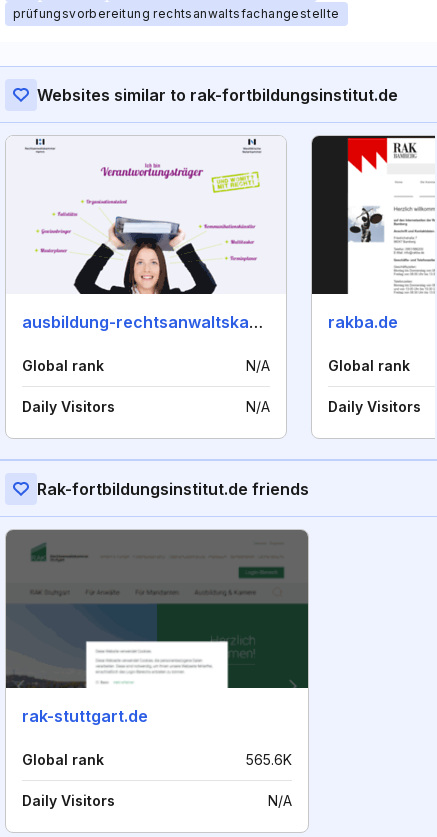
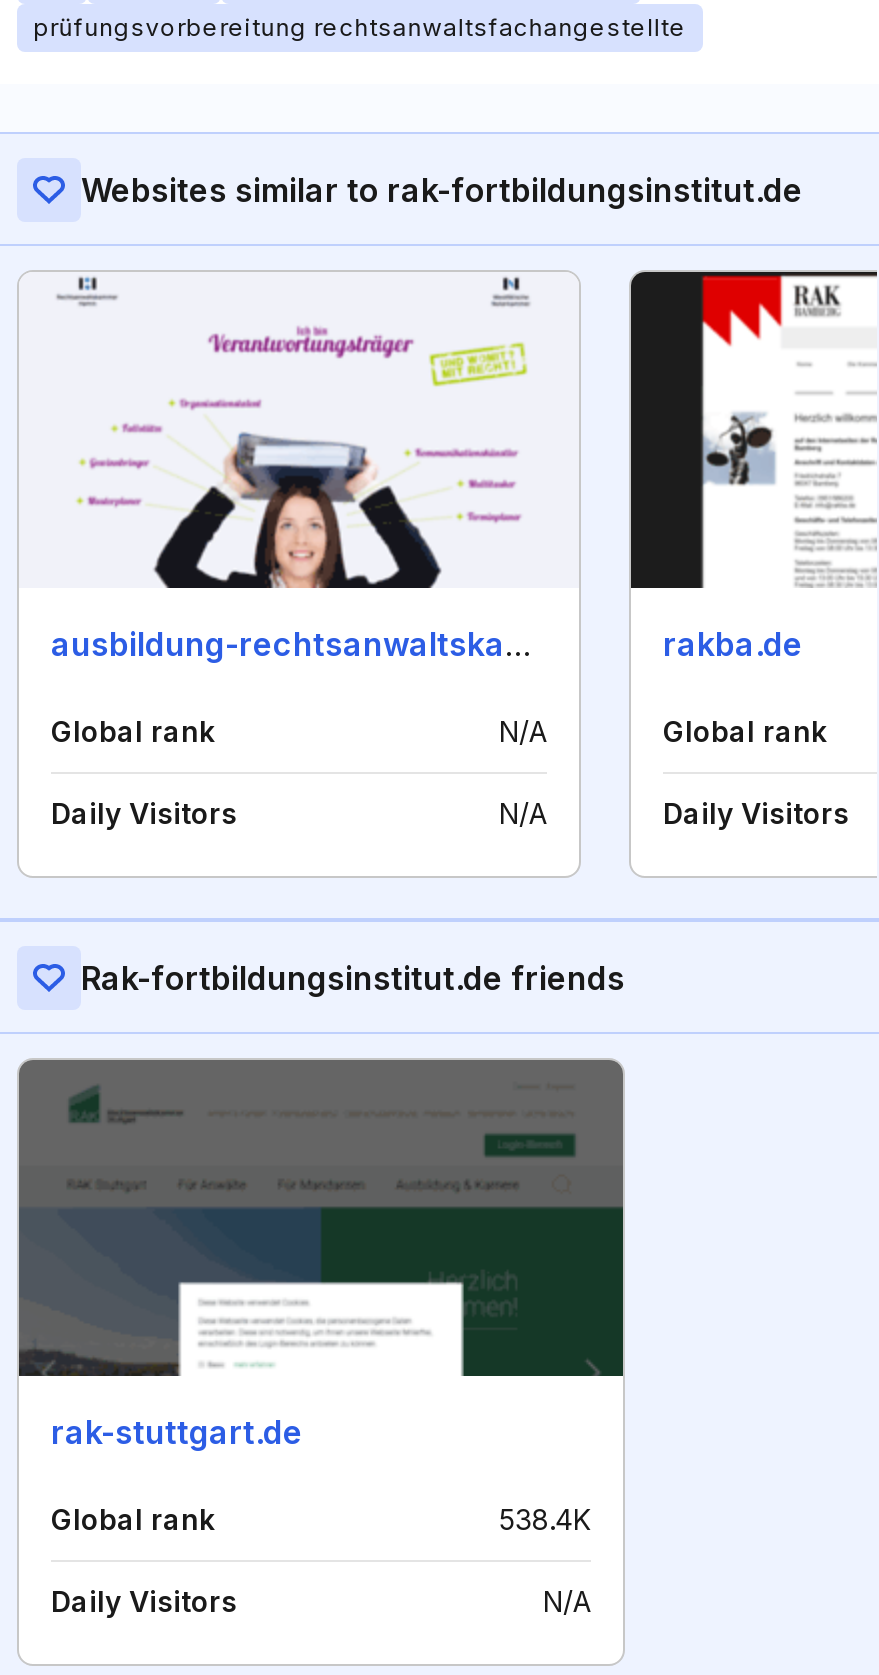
[246,751,292,768] 565.6K -> [499,1502,591,1536] 538.4K

